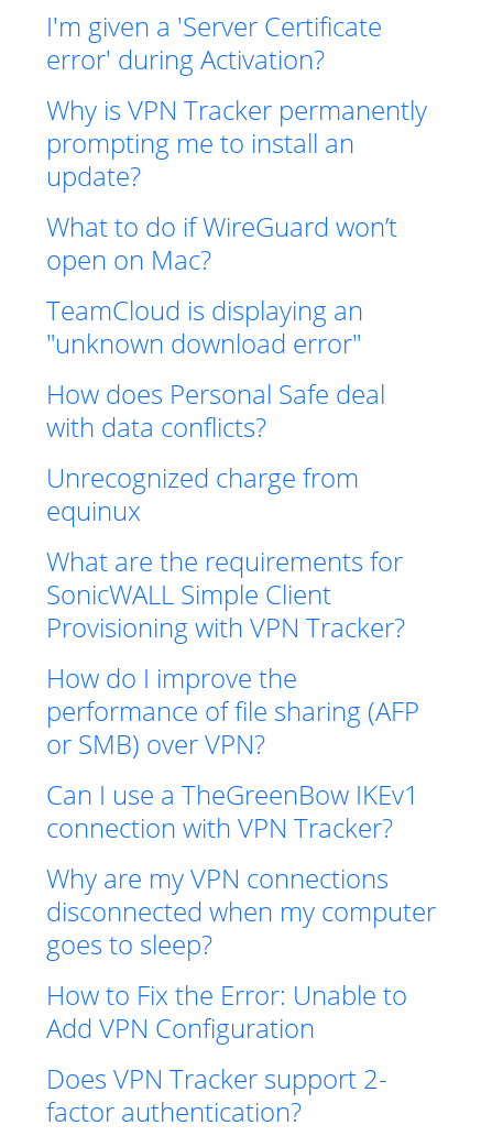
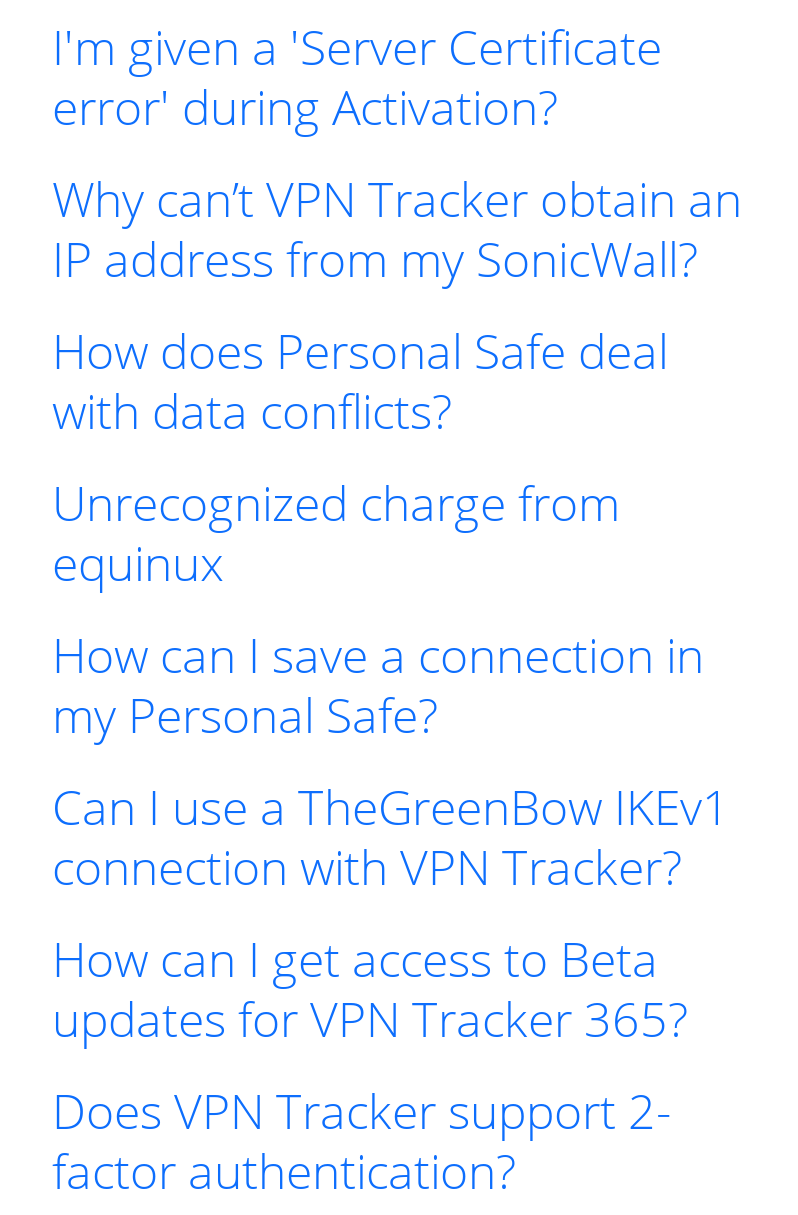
[46,91,427,361] Why is VPN Tracker permanently | prompting me to install an | update? | What to do if WireGuard won’t | open on Mac? | TeamCloud is displaying an | "unknown download error" -> [52,165,742,291] Why can’t VPN Tracker obtain an | IP address from my SonicWall?
[46,542,419,762] What are the requirements for | SonicWALL Simple Client | Provisioning with VPN Tracker? | How do I improve the | performance of file sharing (AFP | or SMB) over VPN? -> [52,621,704,747] How can I save a connection in | my Personal Safe?
[46,859,435,1046] Why are my VPN connections | disconnected when my computer | goes to sleep? | How to Fix the Error: Unable to | Add VPN Configuration -> [52,925,688,1051] How can I get access to Beta | updates for VPN Tracker 365?

